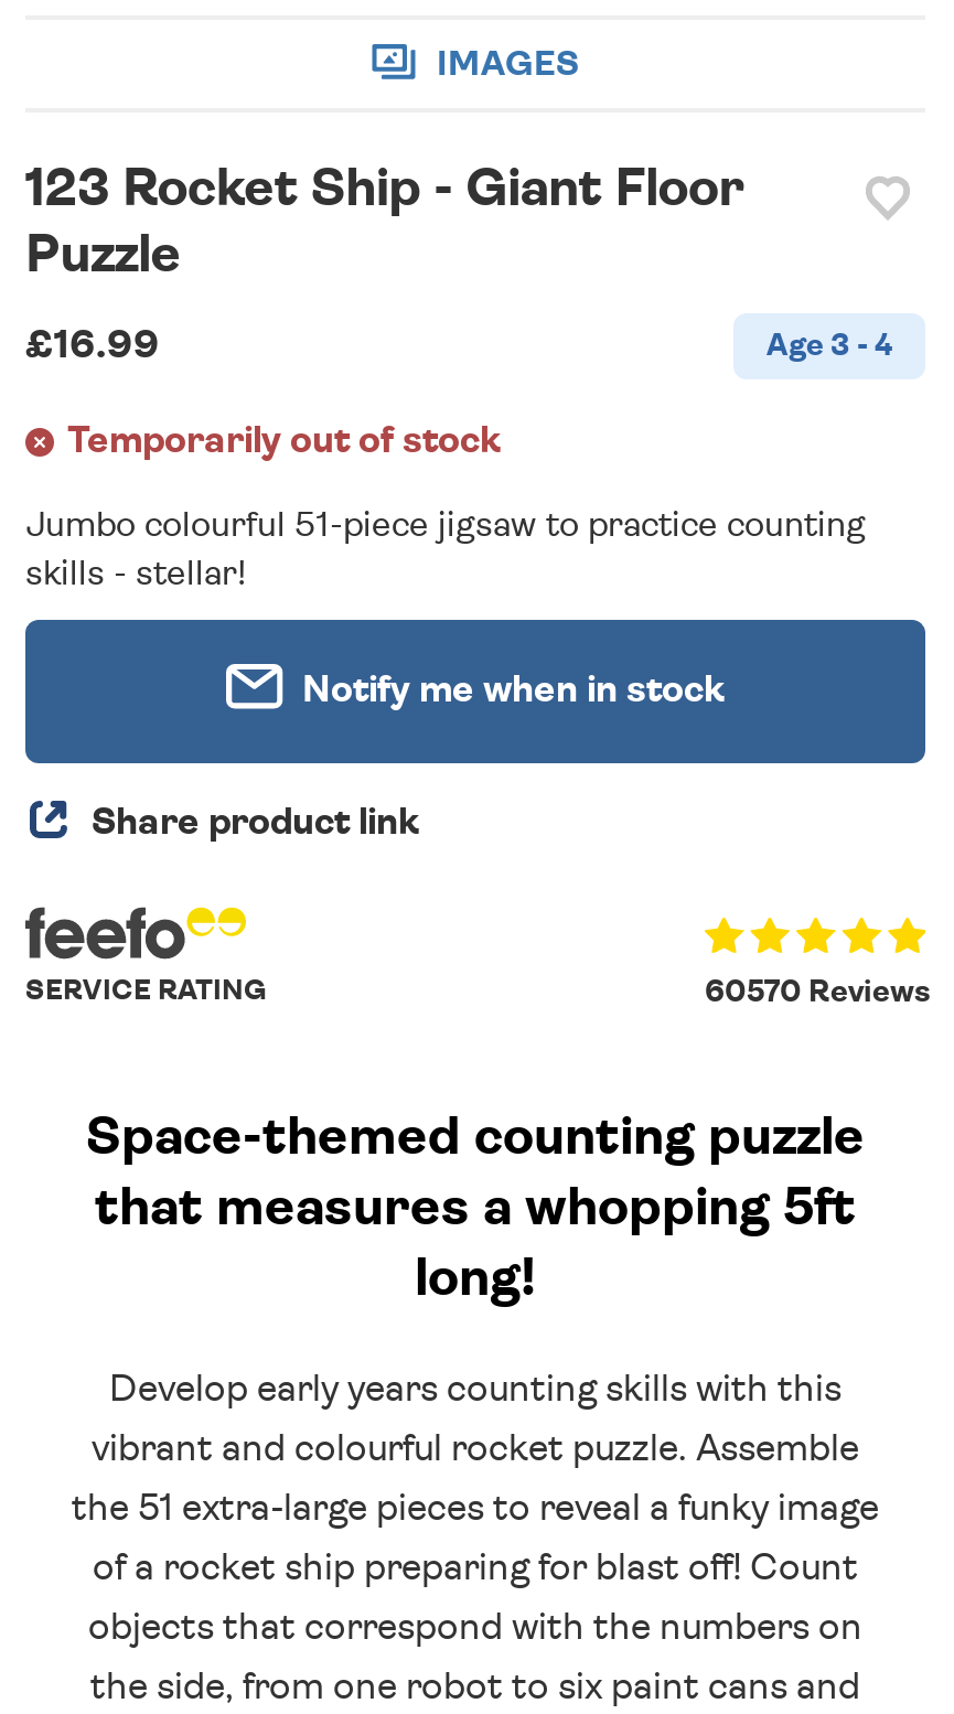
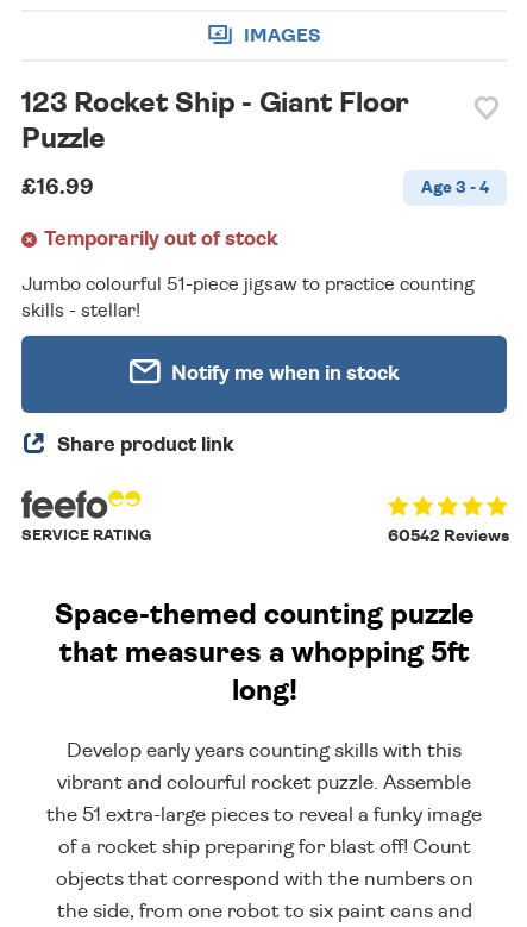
[705,977,930,1008] 60570 Reviews -> [388,528,509,545] 60542 Reviews

